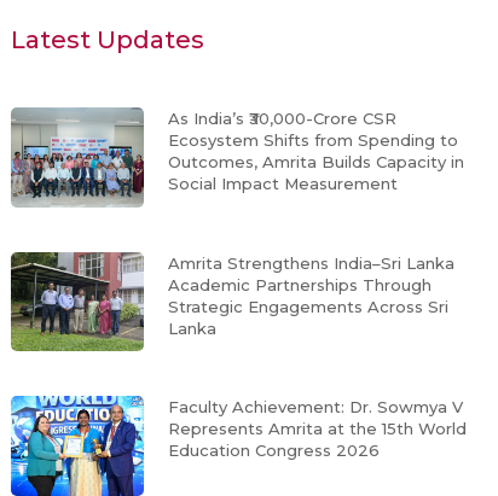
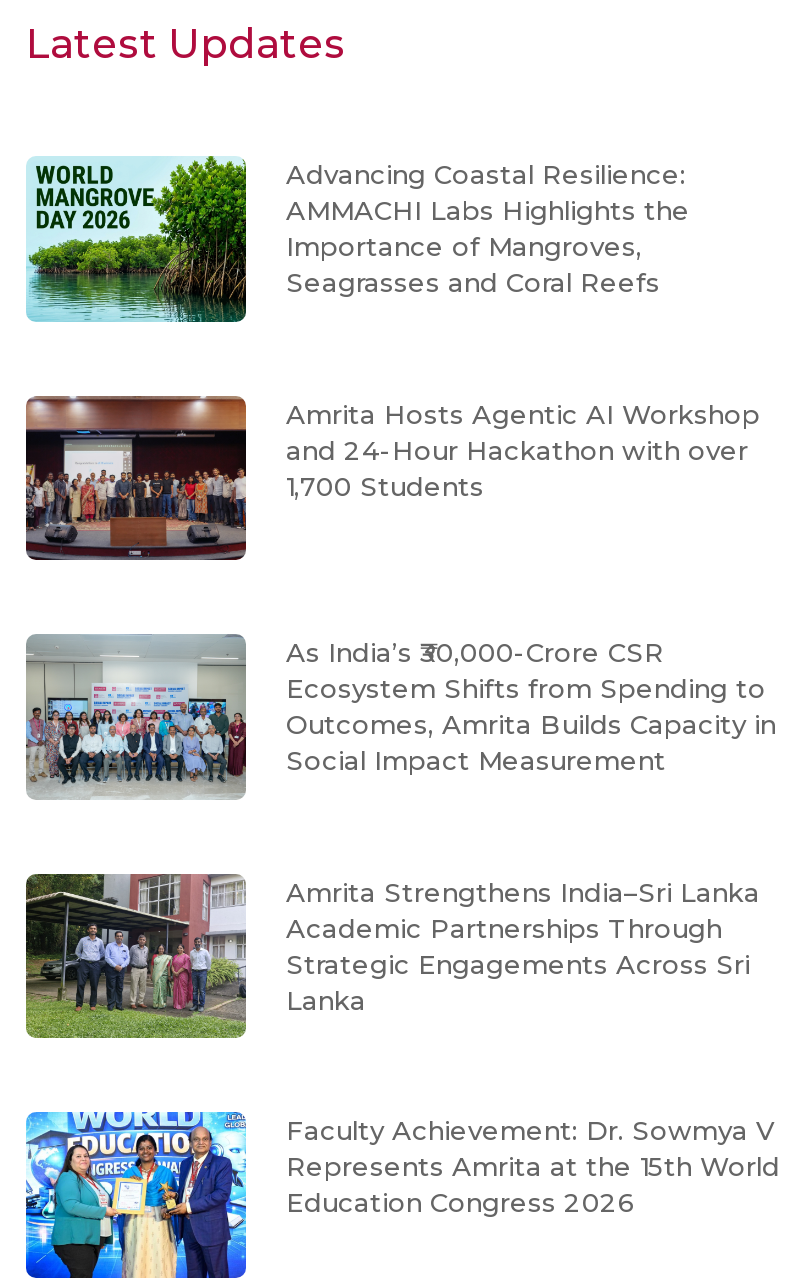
none -> [24,394,760,562] [image] | Amrita Hosts Agentic AI Workshop | and 24-Hour Hackathon with over | 1,700 Students
none -> [26,156,690,324] [image] | Advancing Coastal Resilience: | AMMACHI Labs Highlights the | Importance of Mangroves, | Seagrasses and Coral Reefs

